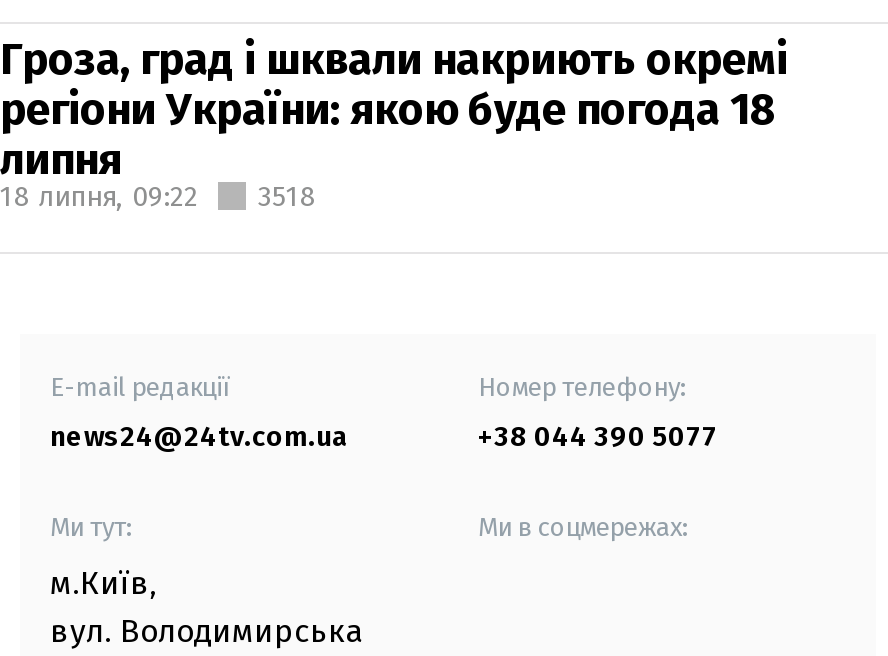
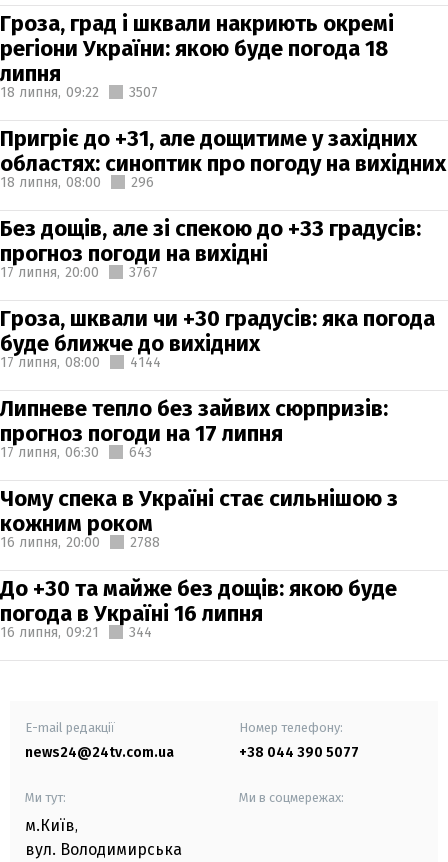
[258,179,316,213] 3518 -> [0,83,446,640] 3507 | Пригріє до +31, але дощитиме у західних | областях: синоптик про погоду на вихідних | 18 липня, 08:00 | 296 | Без дощів, але зі спекою до +33 градусів: | прогноз погоди на вихідні | 17 липня, 20:00 | 3767 | Гроза, шквали чи +30 градусів: яка погода | буде ближче до вихідних | 17 липня, 08:00 | 4144 | Липневе тепло без зайвих сюрпризів: | прогноз погоди на 17 липня | 17 липня, 06:30 | 643 | Чому спека в Україні стає сильнішою з | кожним роком | 16 липня, 20:00 | 2788 | До +30 та майже без дощів: якою буде | погода в Україні 16 липня | 16 липня, 09:21 | 344

